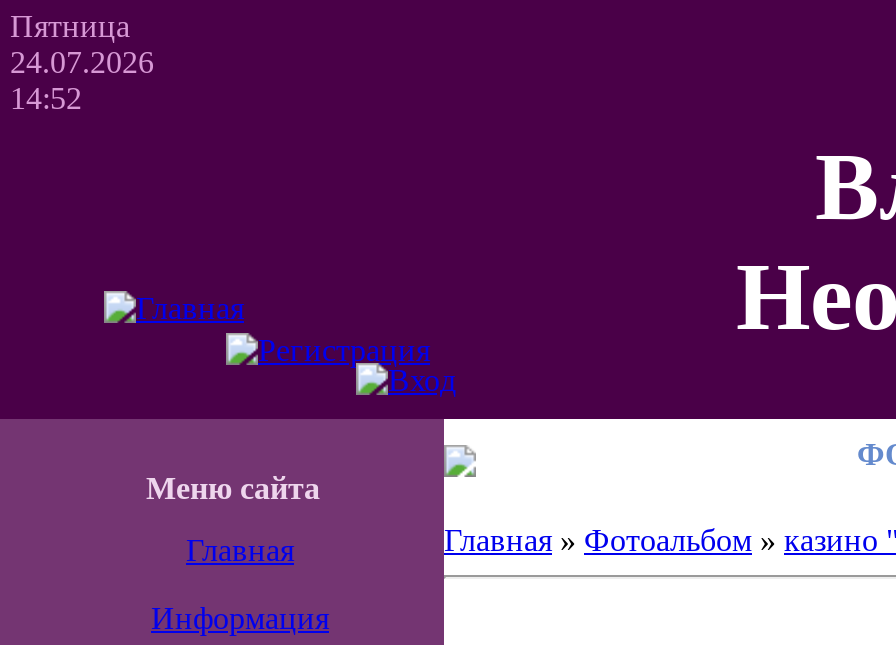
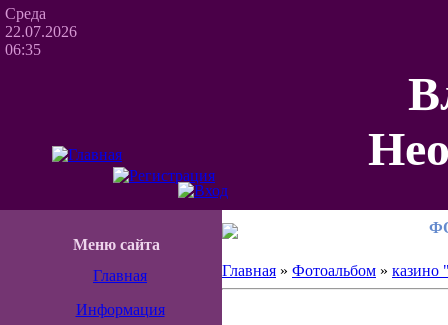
[10,9,154,115] Пятница | 24.07.2026 | 14:52 -> [5,5,77,58] Среда | 22.07.2026 | 06:35

